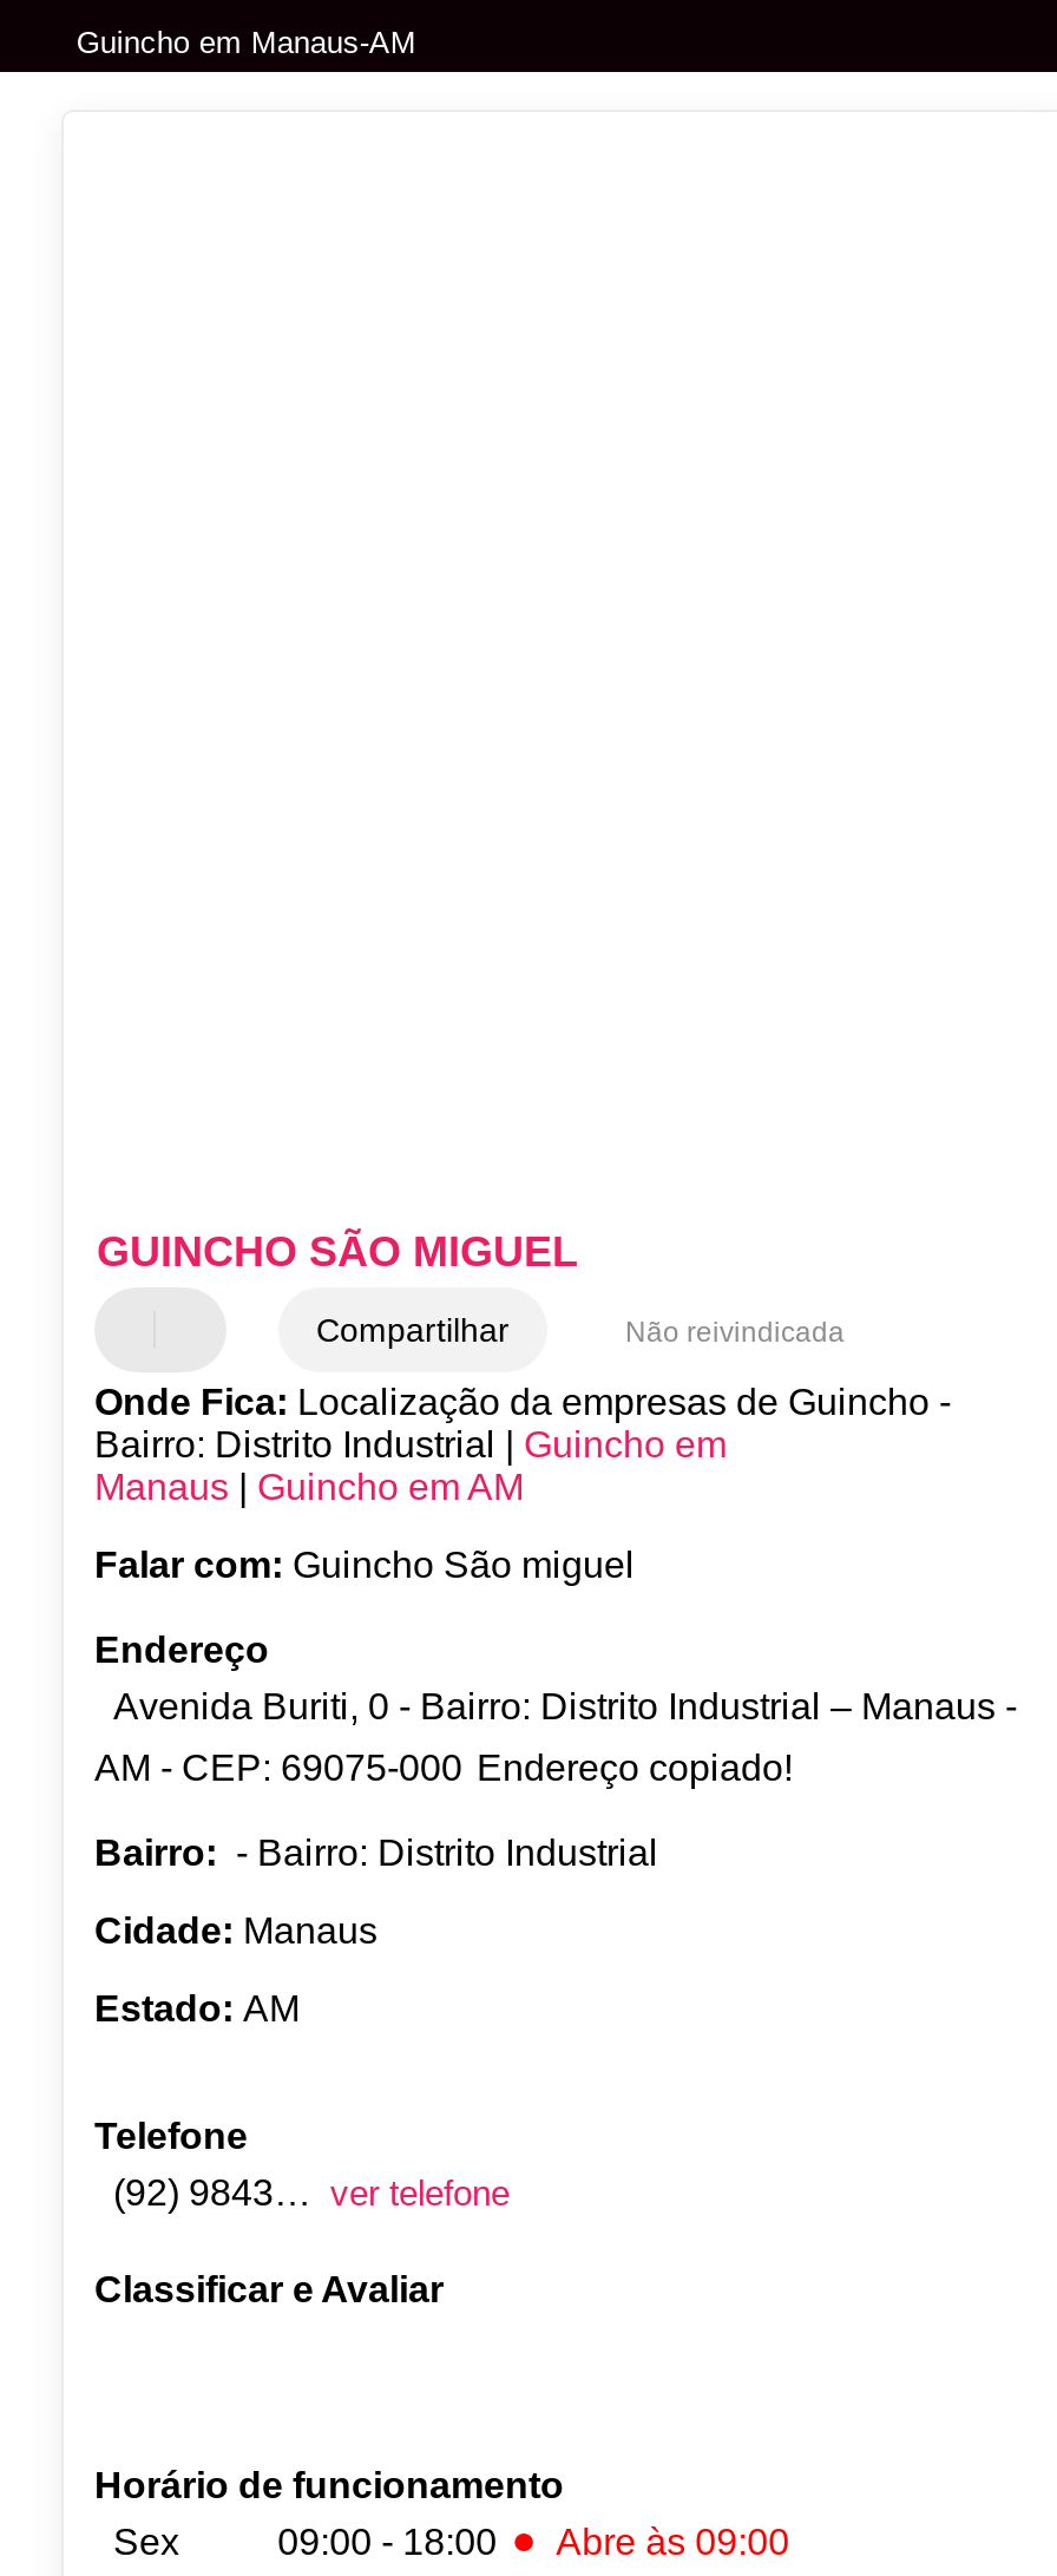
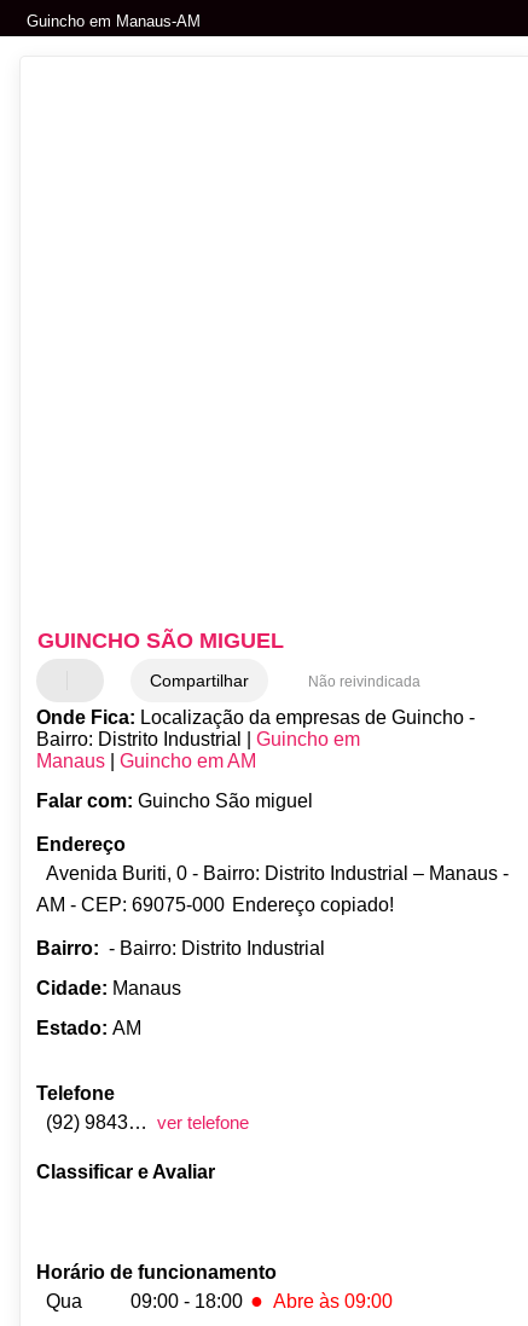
[94,2523,179,2563] Sex -> [36,1291,82,1312] Qua

